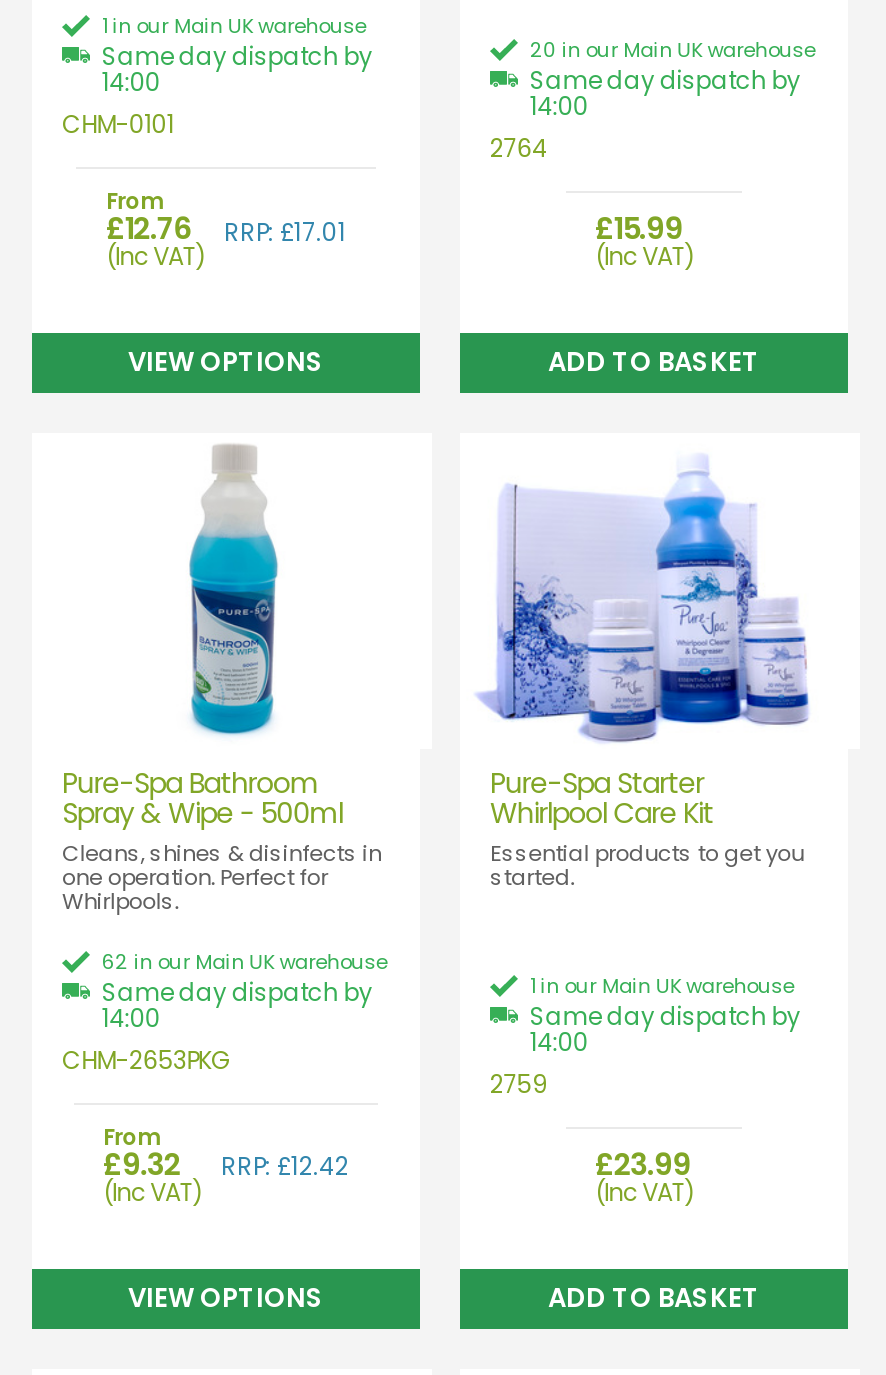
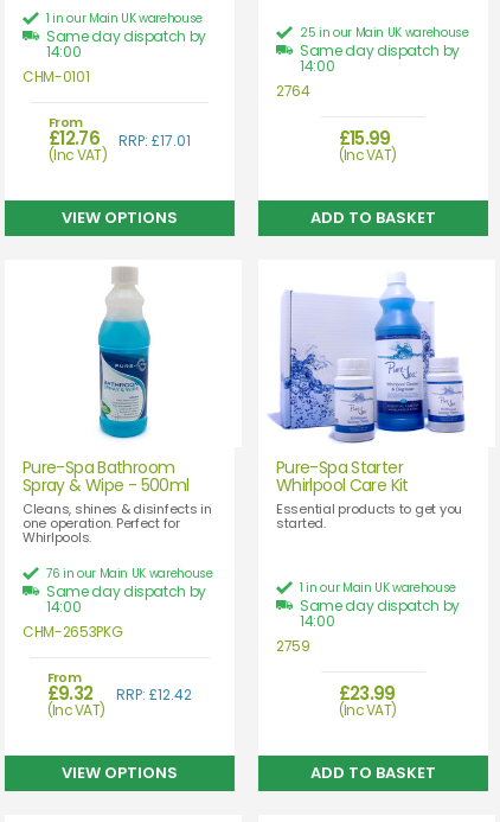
[530,36,815,66] 20 in our Main UK warehouse -> [300,24,469,42] 25 in our Main UK warehouse
[102,947,387,977] 62 in our Main UK warehouse -> [46,564,213,582] 76 in our Main UK warehouse

